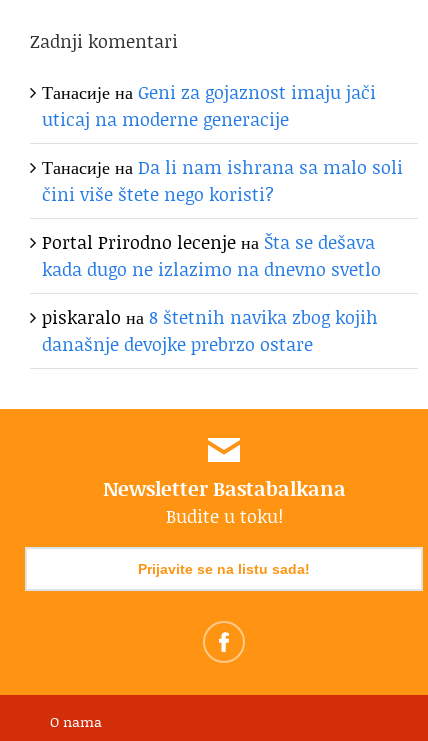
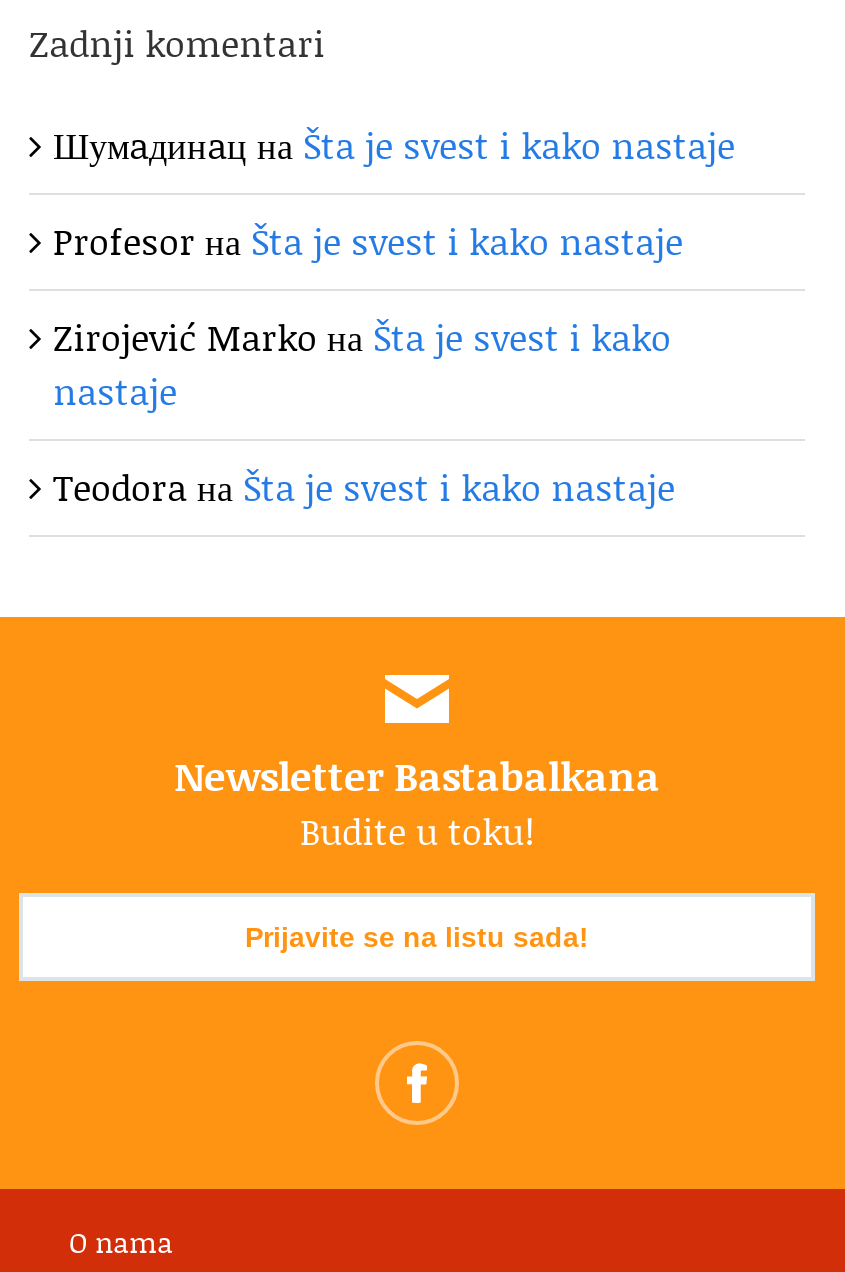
[42,79,376,132] Танасије на Geni za gojaznost imaju jači | uticaj na moderne generacije -> [53,118,735,170] Шумaдинaц на Šta je svest i kako nastaje
[42,154,403,207] Танасије на Da li nam ishrana sa malo soli | čini više štete nego koristi? -> [53,214,683,266] Profesor на Šta je svest i kako nastaje
[42,229,381,282] Portal Prirodno lecenje на Šta se dešava | kada dugo ne izlazimo na dnevno svetlo -> [53,310,671,416] Zirojević Marko на Šta je svest i kako | nastaje
[42,304,378,357] piskaralo на 8 štetnih navika zbog kojih | današnje devojke prebrzo ostare -> [53,460,675,512] Teodora на Šta je svest i kako nastaje

